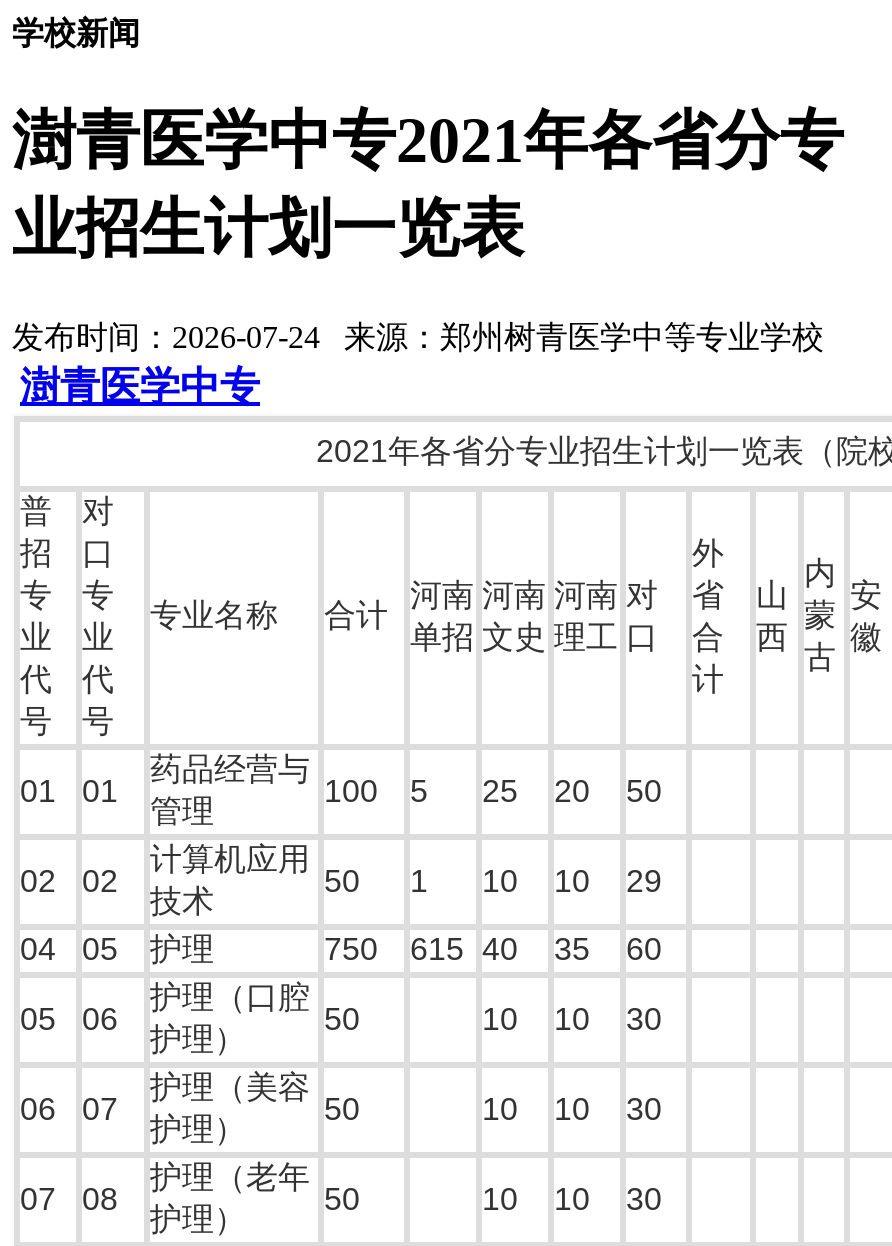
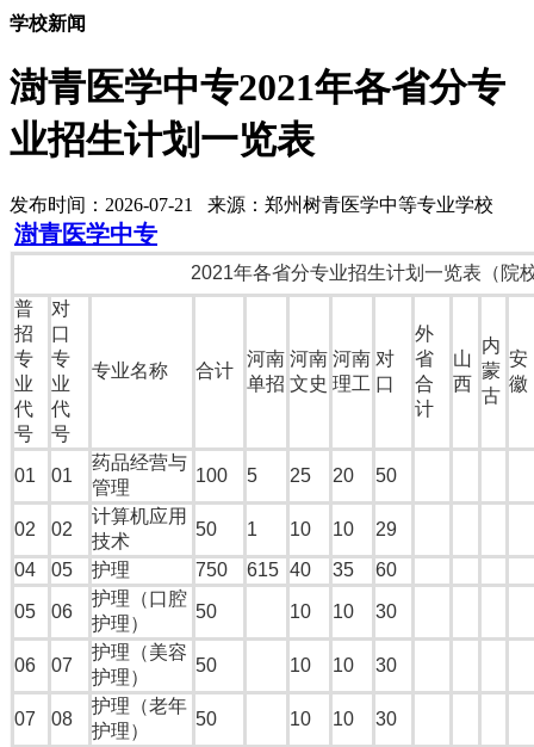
[12,320,840,354] 发布时间：2026-07-24 来源：郑州树青医学中等专业学校 -> [10,194,503,215] 发布时间：2026-07-21 来源：郑州树青医学中等专业学校

